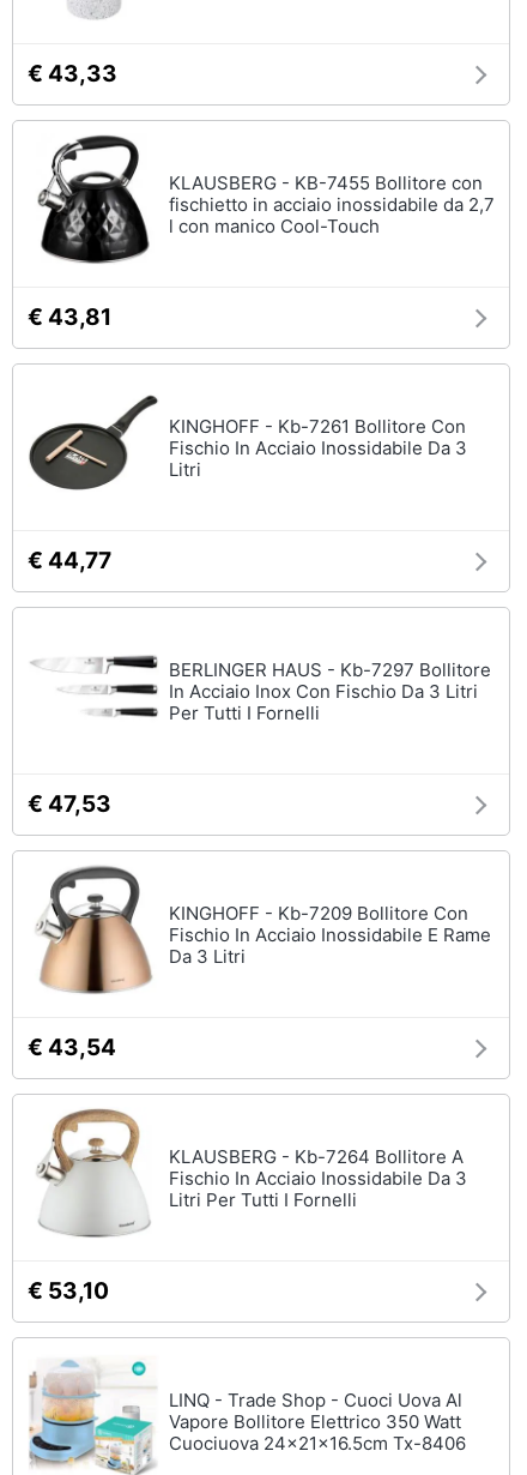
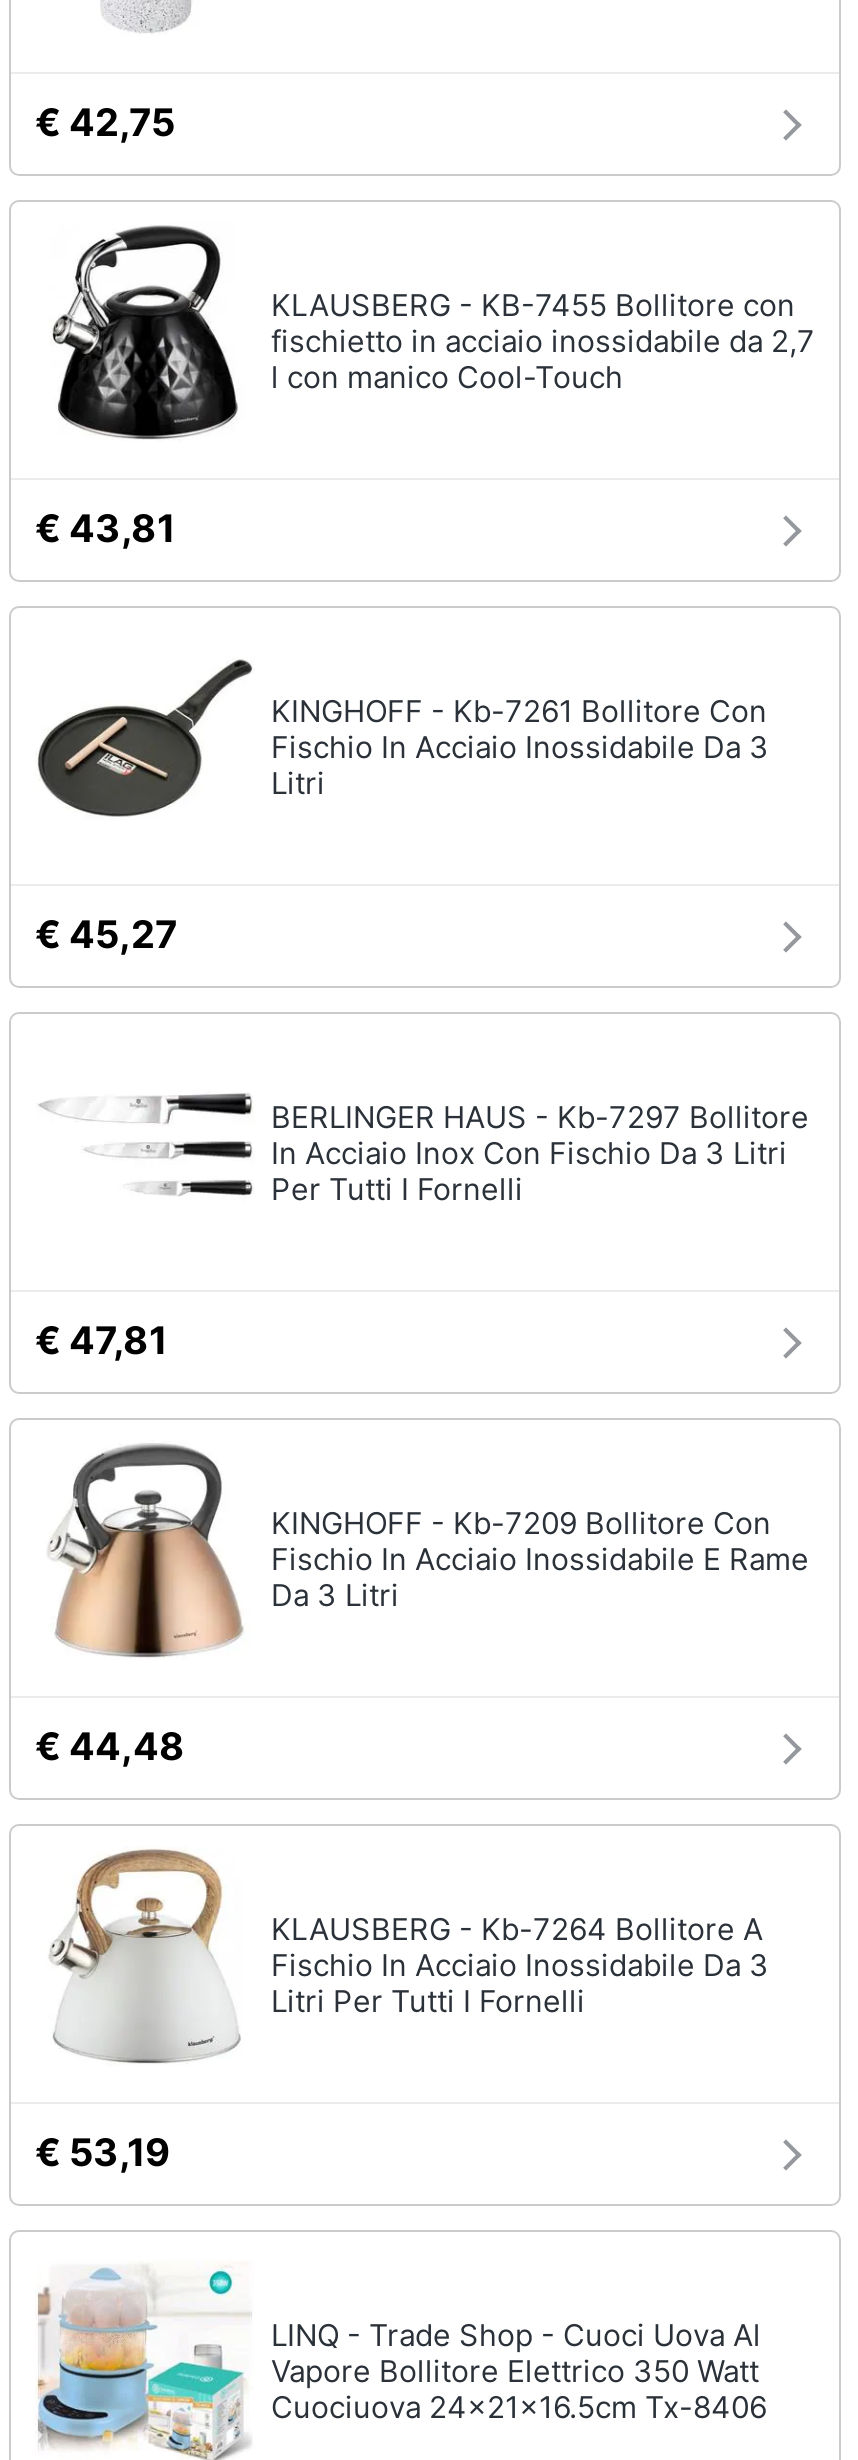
[28,60,117,88] € 43,33 -> [35,100,175,146] € 42,75
[28,547,111,574] € 44,77 -> [35,912,177,958] € 45,27
[28,790,111,818] € 47,53 -> [35,1318,167,1364] € 47,81
[28,1034,116,1061] € 43,54 -> [35,1724,185,1770] € 44,48
[28,1277,109,1305] € 53,10 -> [35,2130,171,2176] € 53,19

